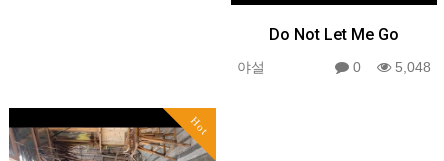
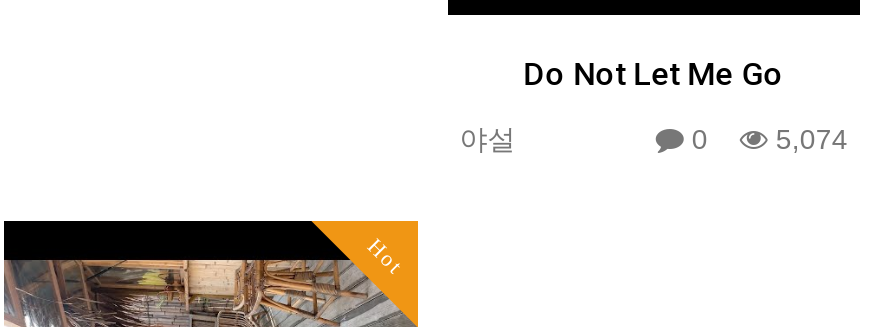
[349,59,431,75] 0 5,048 -> [684,123,848,155] 0 5,074

